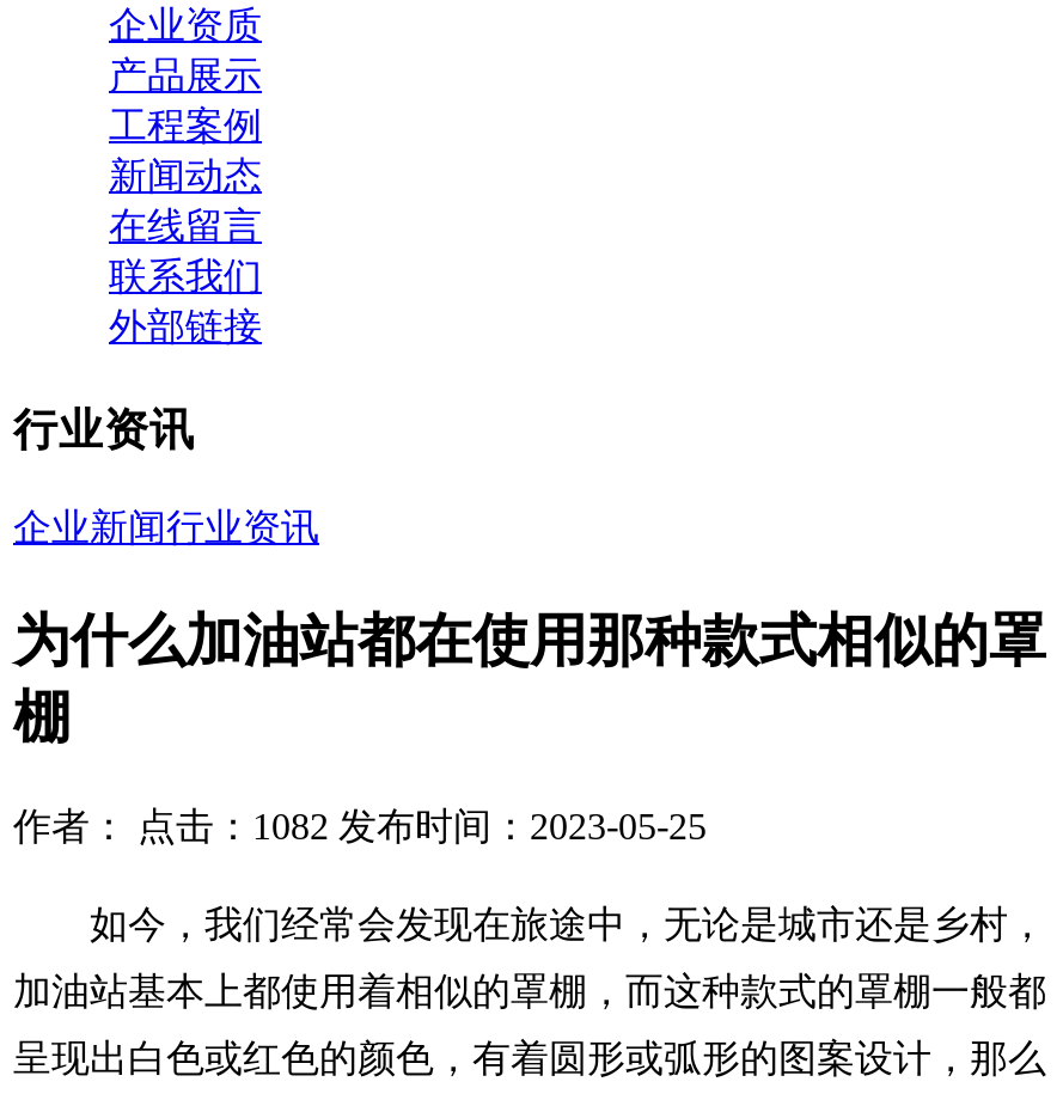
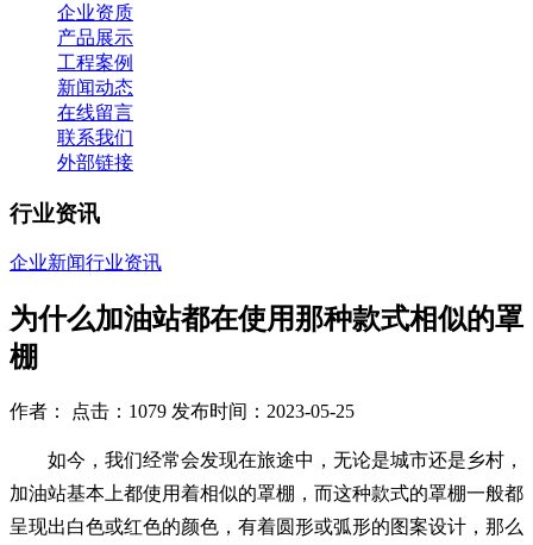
[13,806,707,847] 作者： 点击：1082 发布时间：2023-05-25 -> [10,401,355,421] 作者： 点击：1079 发布时间：2023-05-25

